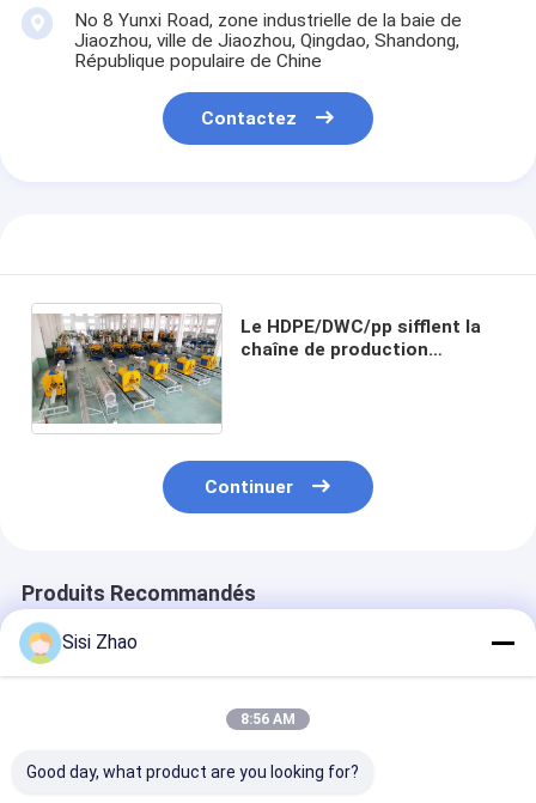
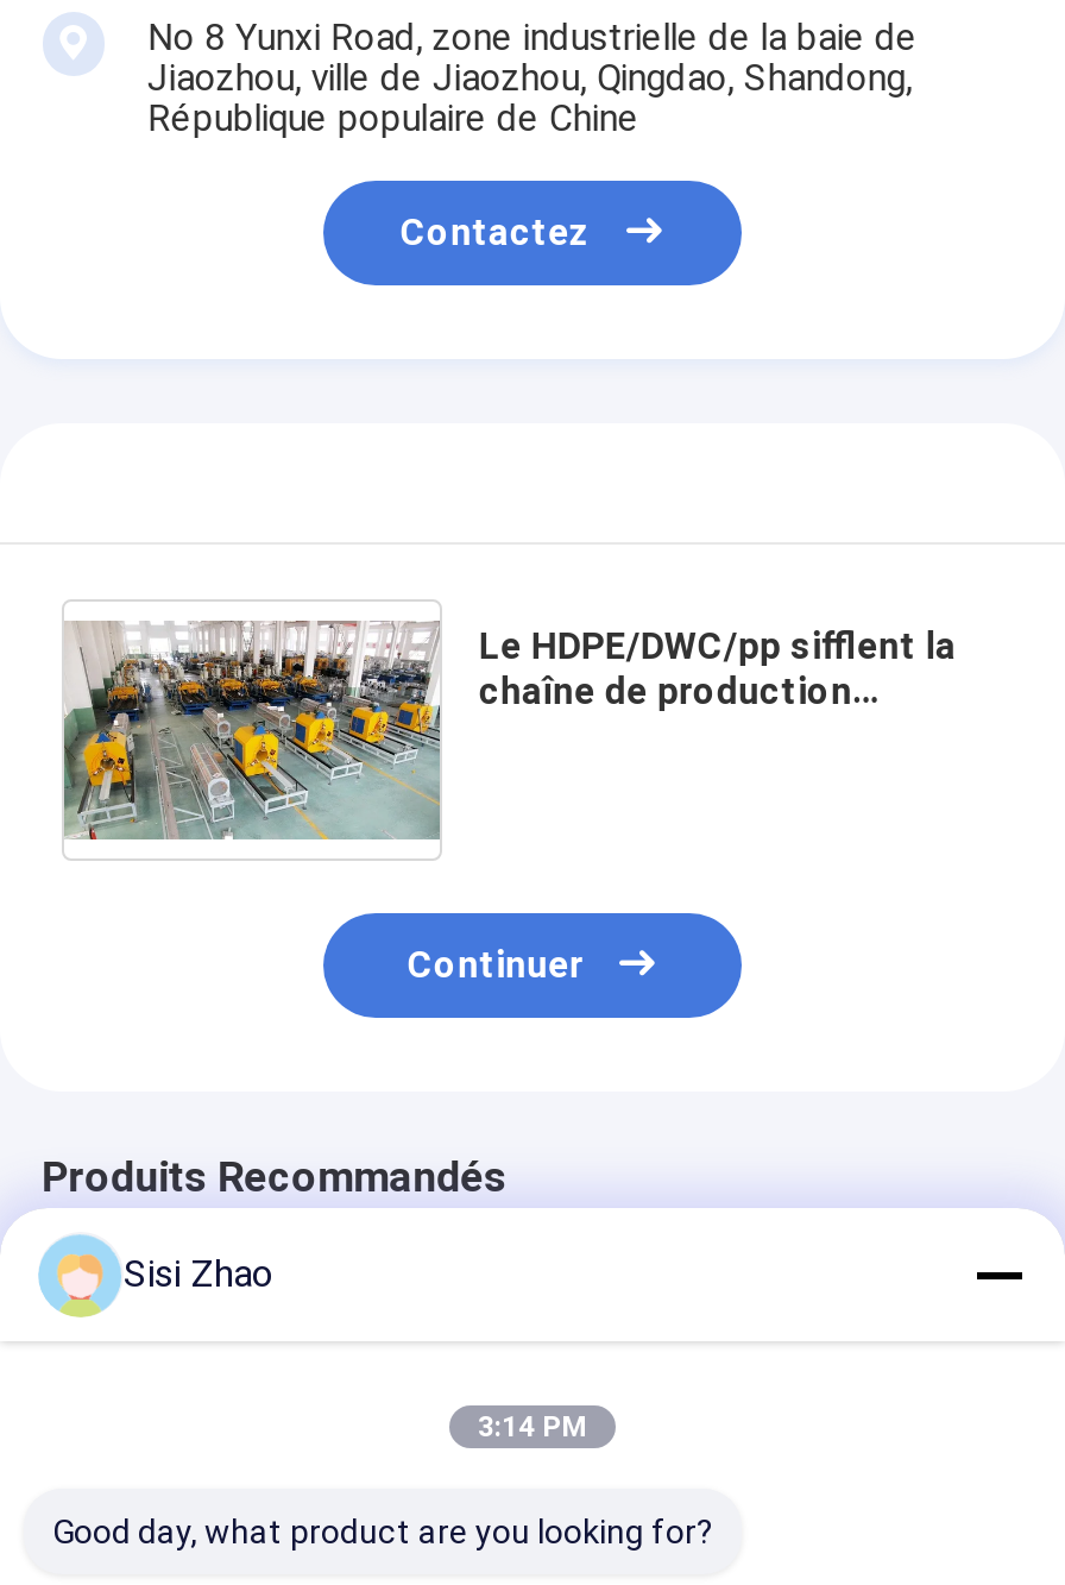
[240,711,296,728] 8:56 AM -> [478,1410,587,1444] 3:14 PM

